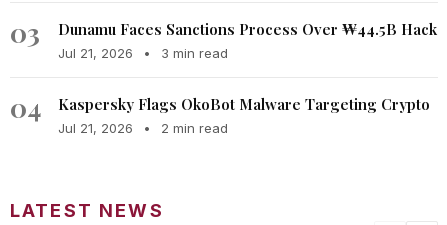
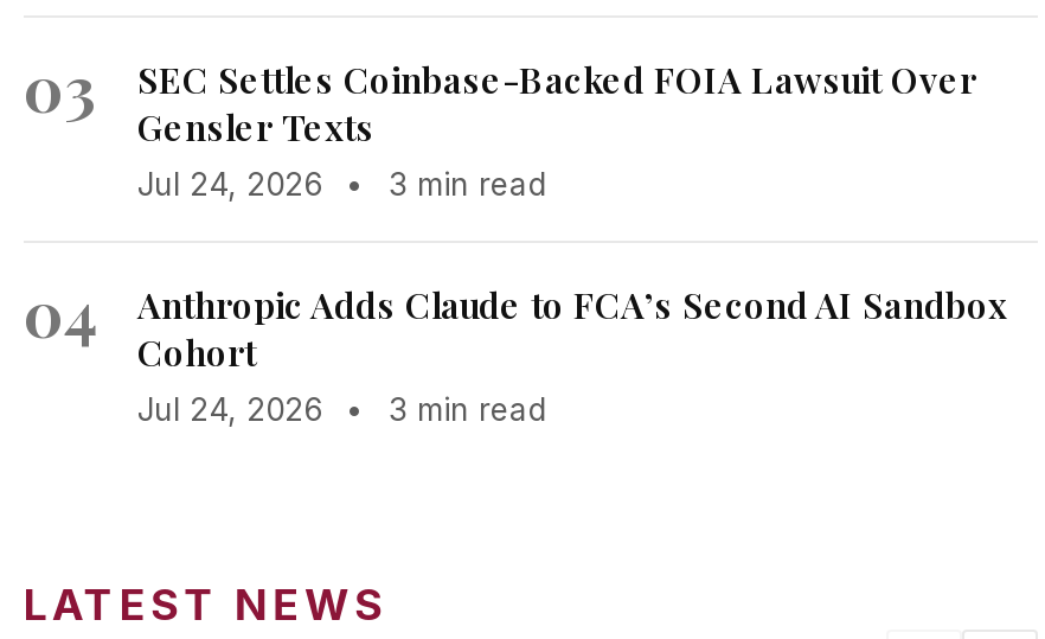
[58,19,437,61] Dunamu Faces Sanctions Process Over ₩44.5B Hack | Jul 21, 2026 • 3 min read -> [137,57,976,204] SEC Settles Coinbase-Backed FOIA Lawsuit Over | Gensler Texts | Jul 24, 2026 • 3 min read
[58,94,430,136] Kaspersky Flags OkoBot Malware Targeting Crypto | Jul 21, 2026 • 2 min read -> [137,282,1007,429] Anthropic Adds Claude to FCA’s Second AI Sandbox | Cohort | Jul 24, 2026 • 3 min read

